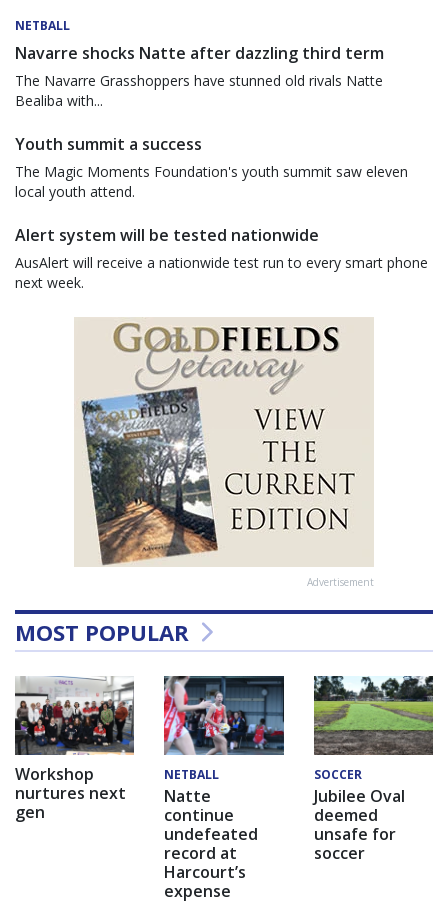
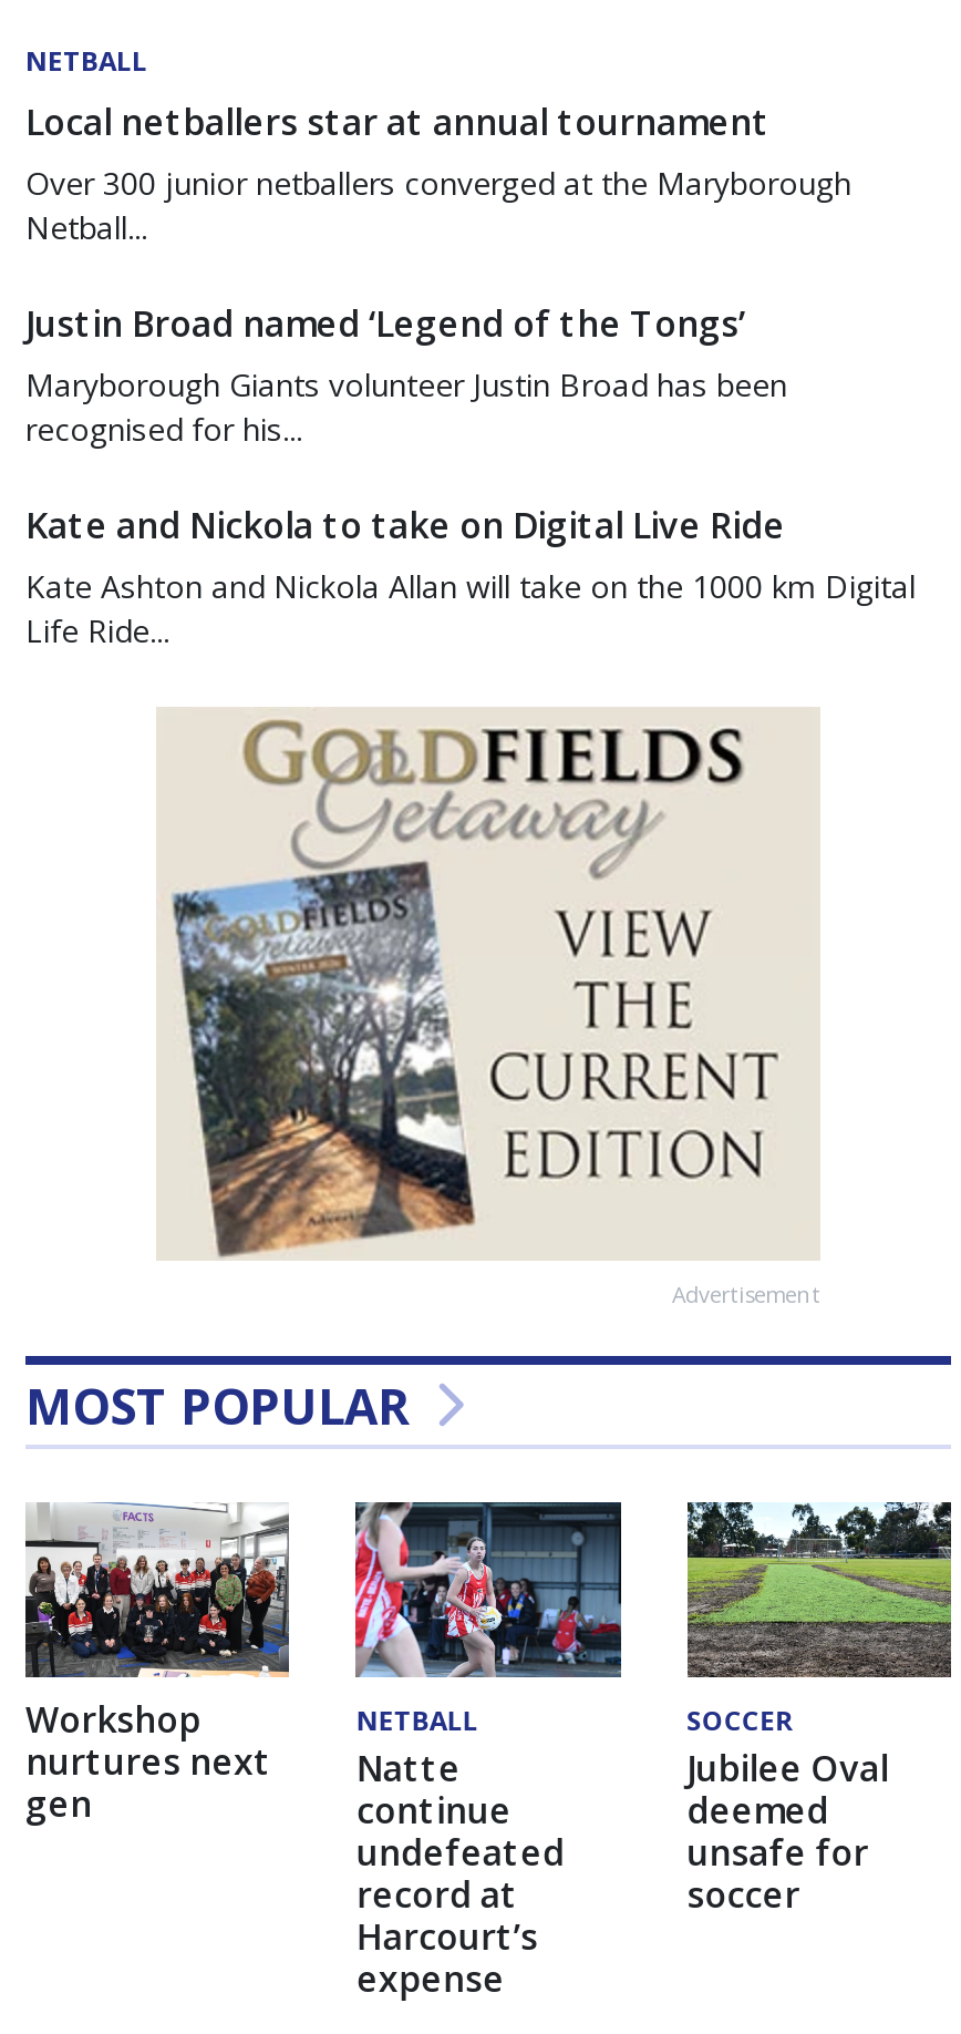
[15,42,384,110] Navarre shocks Natte after dazzling third term | The Navarre Grasshoppers have stunned old rivals Natte | Bealiba with... -> [25,97,851,248] Local netballers star at annual tournament | Over 300 junior netballers converged at the Maryborough | Netball...
[15,133,408,201] Youth summit a success | The Magic Moments Foundation's youth summit saw eleven | local youth attend. -> [25,299,787,449] Justin Broad named ‘Legend of the Tongs’ | Maryborough Giants volunteer Justin Broad has been | recognised for his...
[15,224,428,292] Alert system will be tested nationwide | AusAlert will receive a nationwide test run to every smart phone | next week. -> [25,500,916,651] Kate and Nickola to take on Digital Live Ride | Kate Ashton and Nickola Allan will take on the 1000 km Digital | Life Ride...

